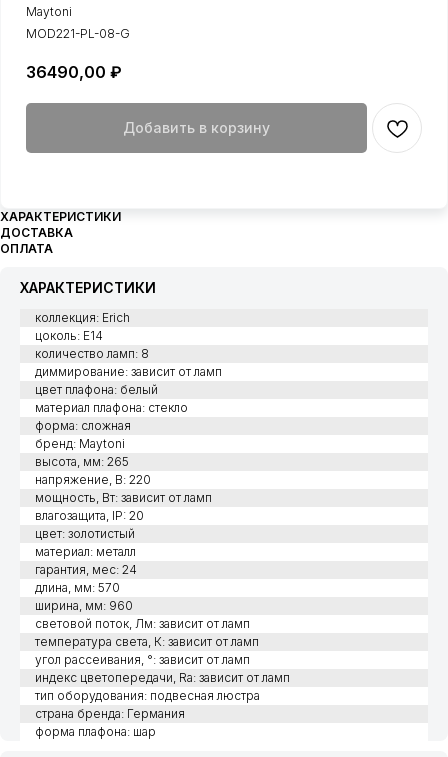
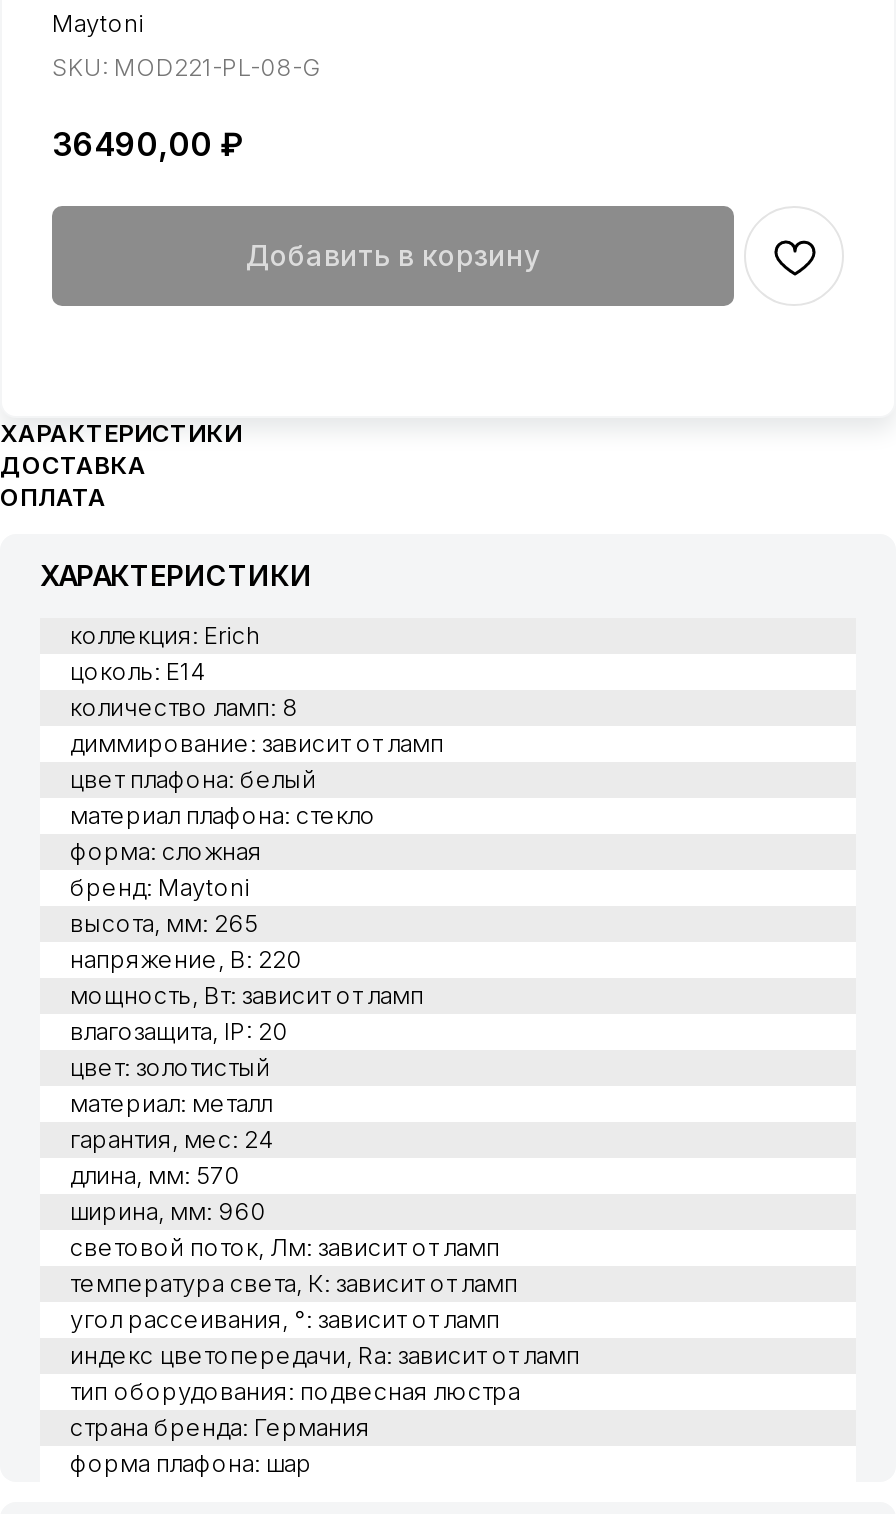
[26,26,130,41] MOD221-PL-08-G -> [52,52,322,82] SKU: MOD221-PL-08-G

